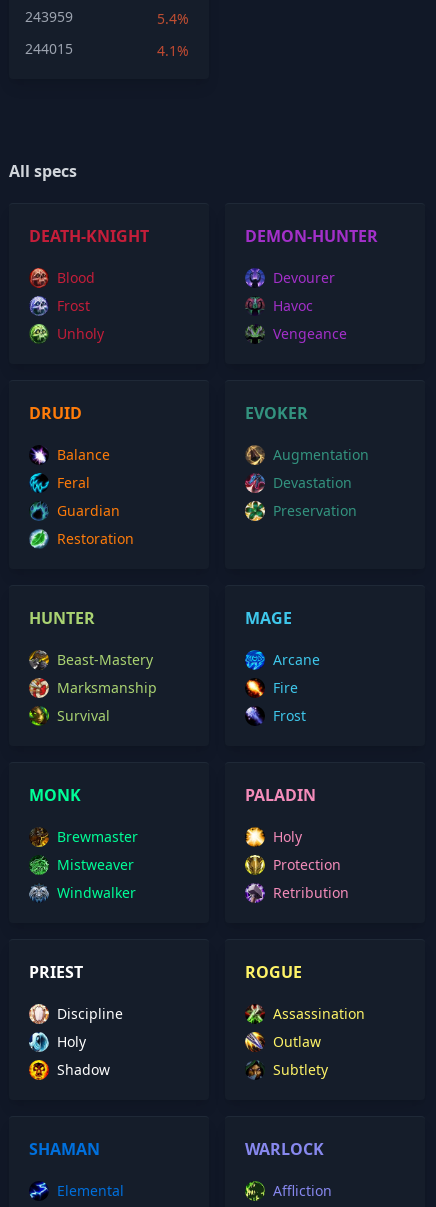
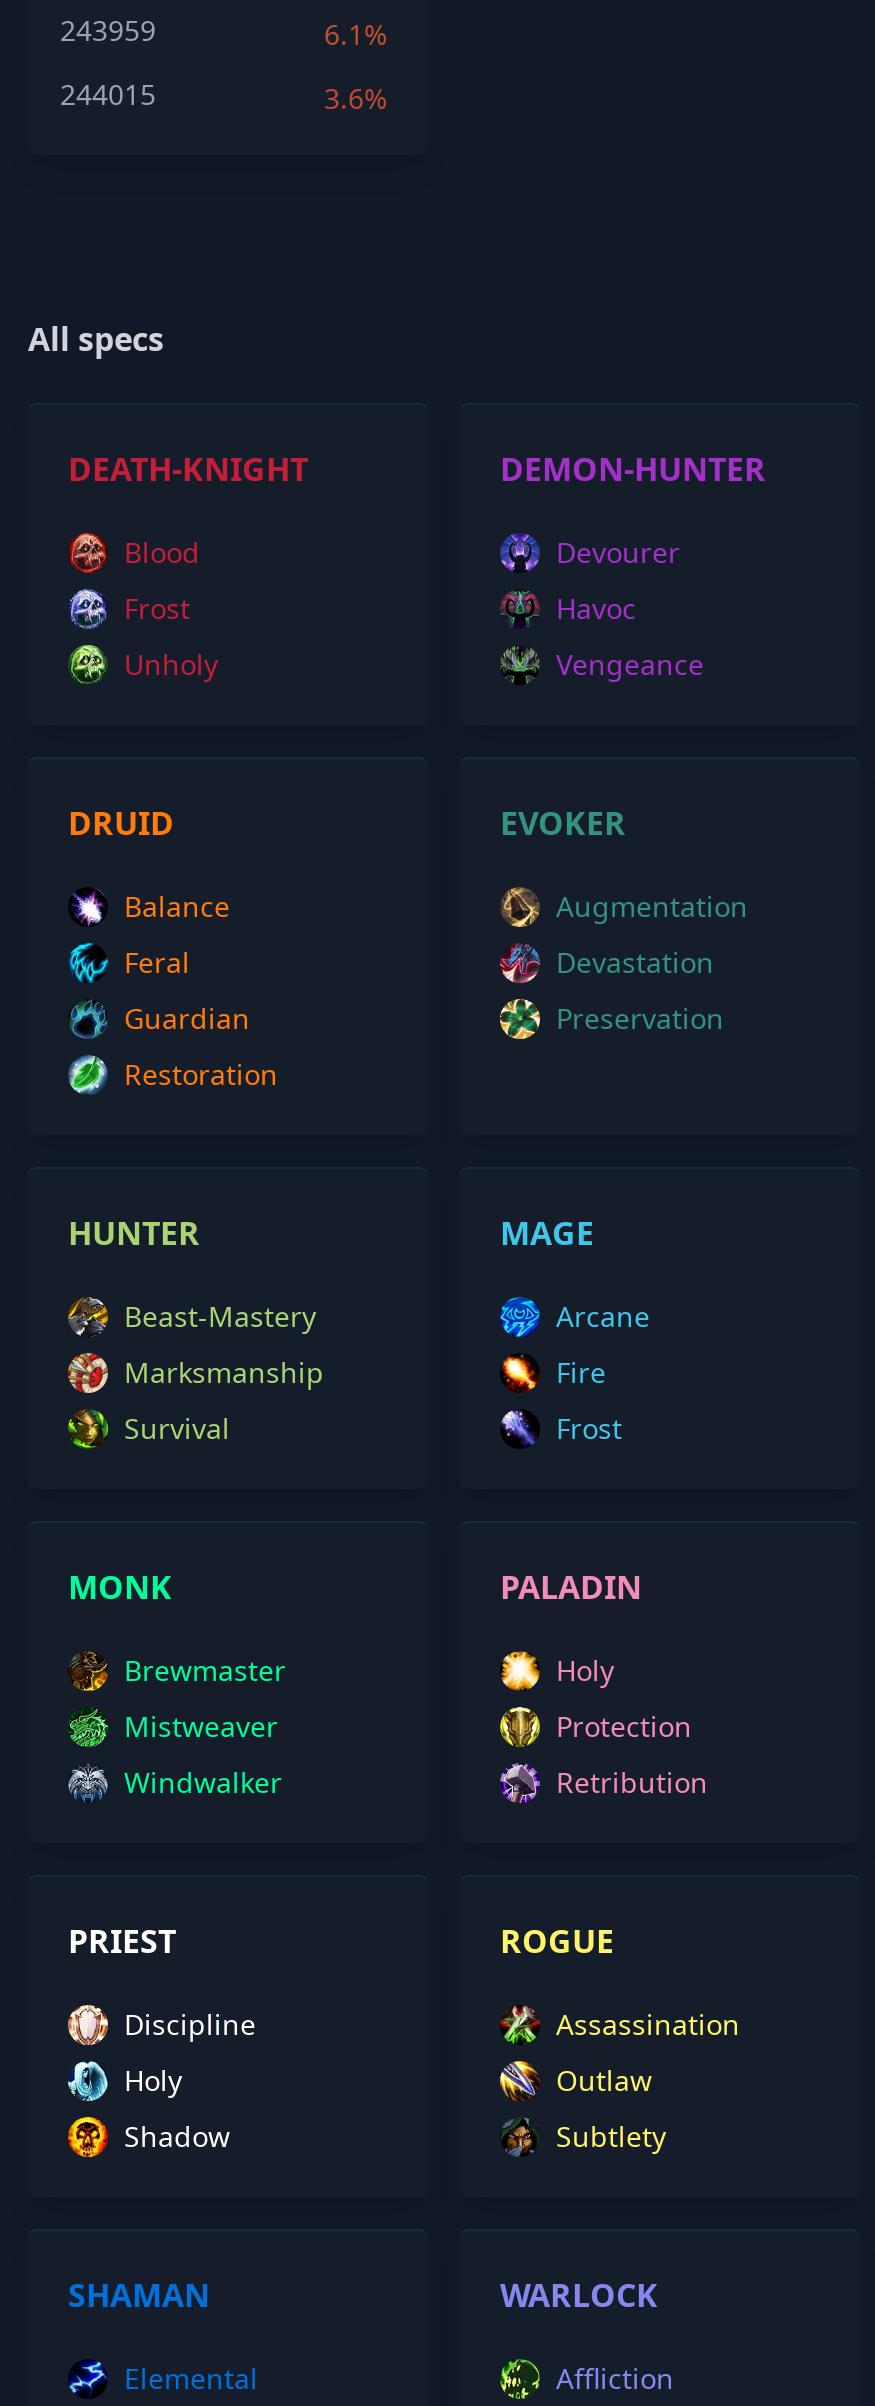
[157,9,189,28] 5.4% -> [324,15,388,53] 6.1%
[157,41,189,60] 4.1% -> [324,79,388,117] 3.6%

